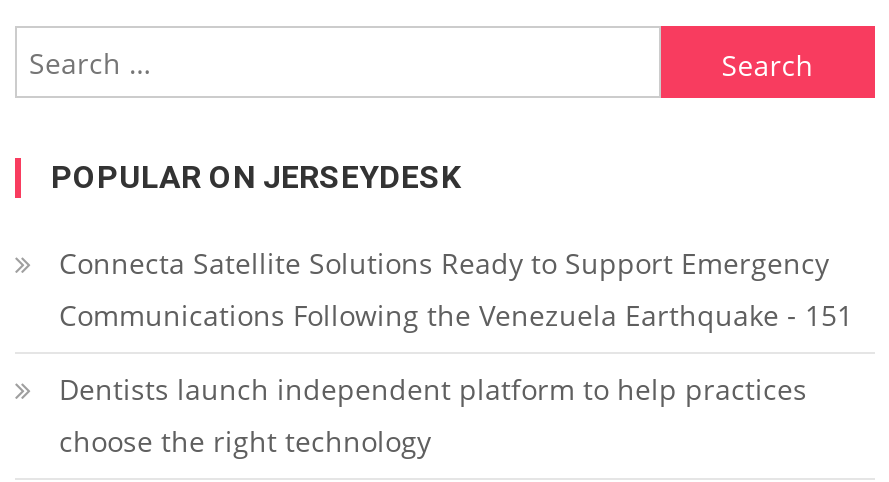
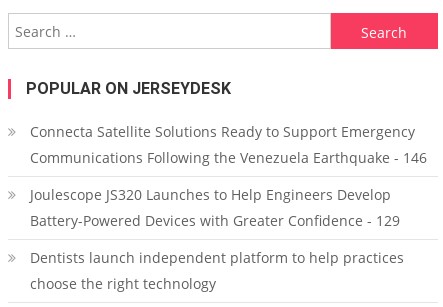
[59,296,853,334] Communications Following the Venezuela Earthquake - 151 -> [30,148,427,230] Communications Following the Venezuela Earthquake - 146 | Joulescope JS320 Launches to Help Engineers Develop | Battery-Powered Devices with Greater Confidence - 129

